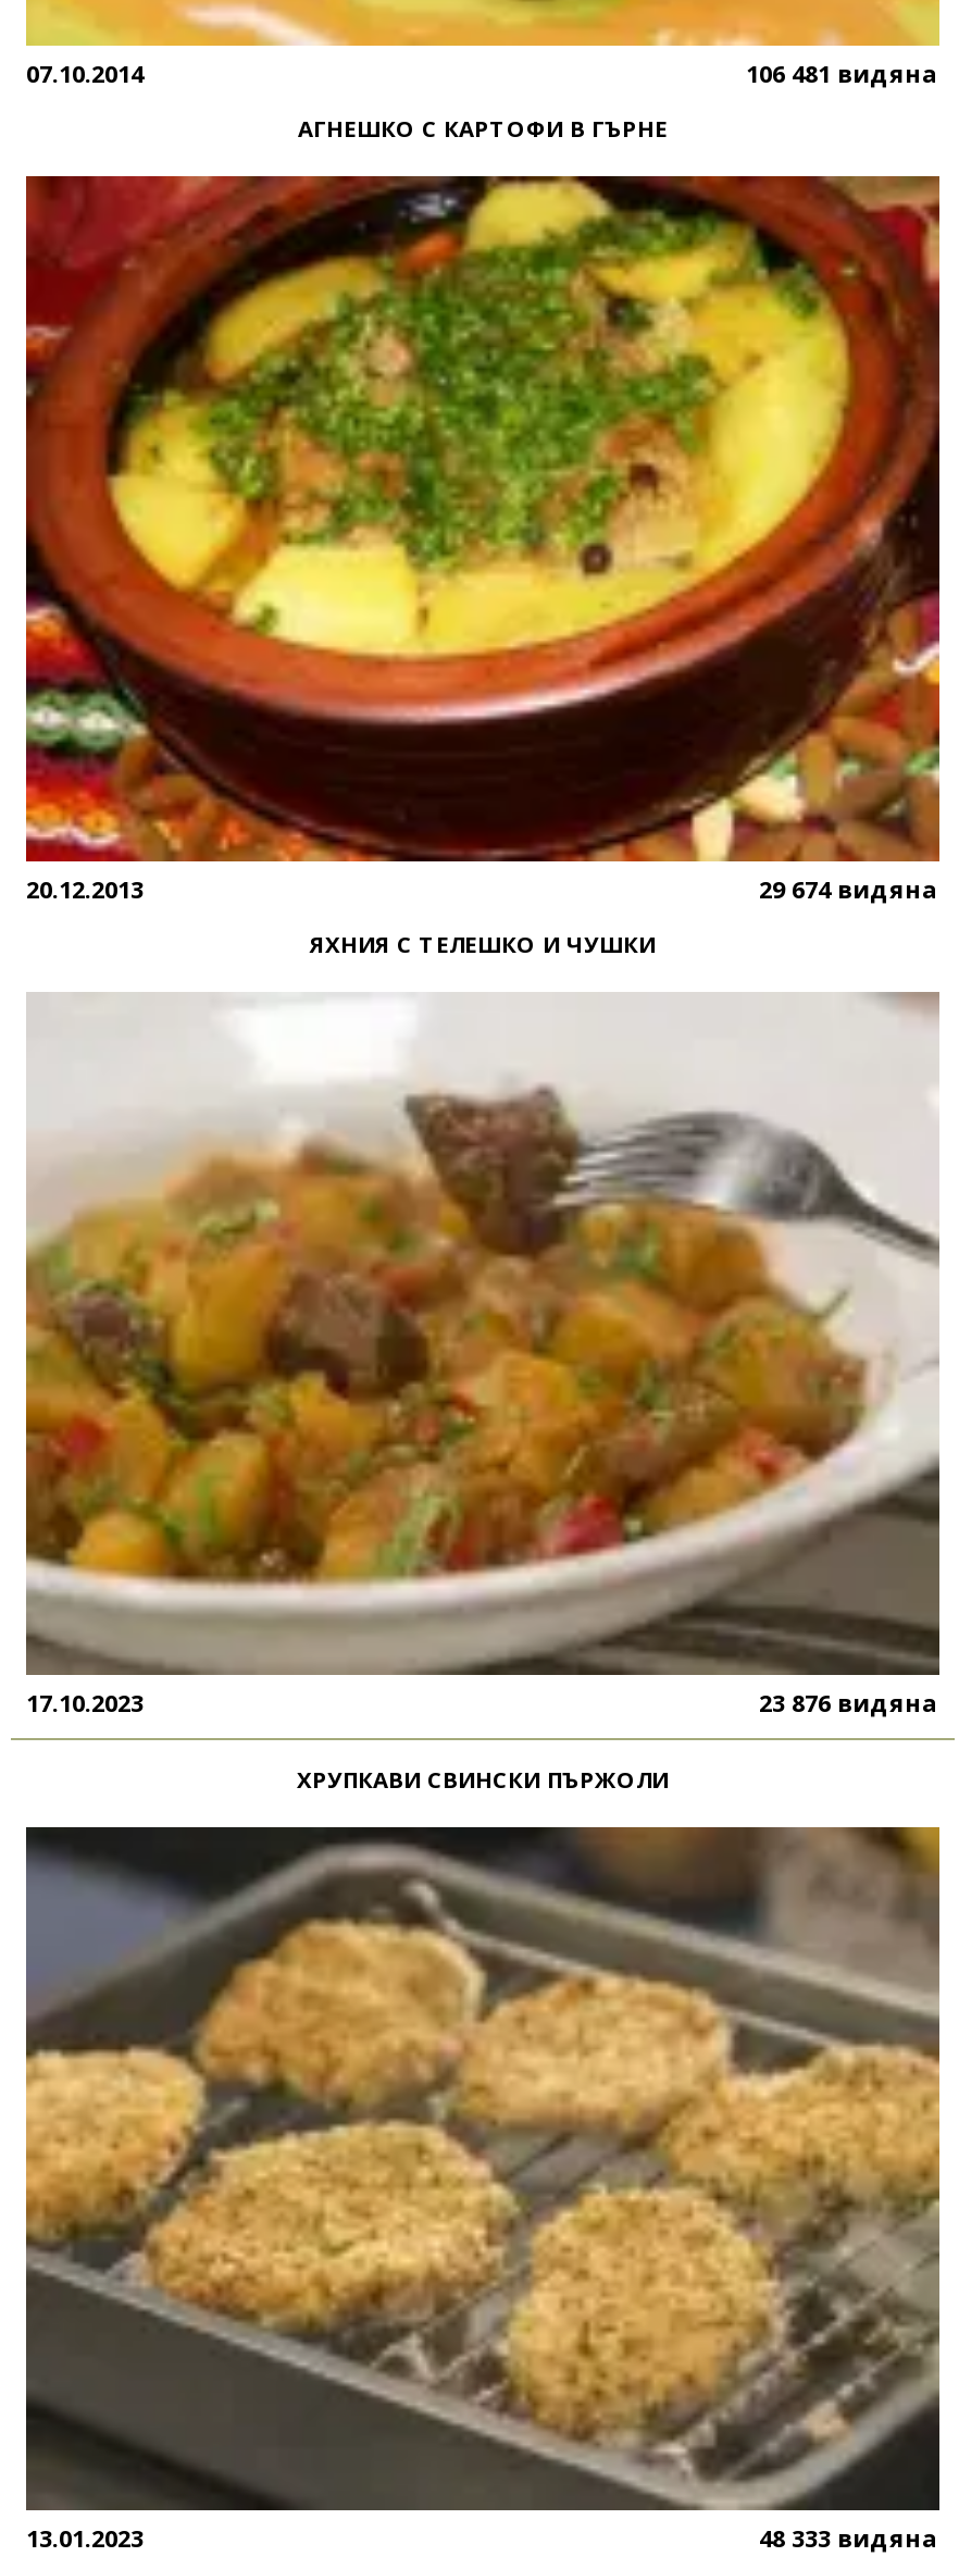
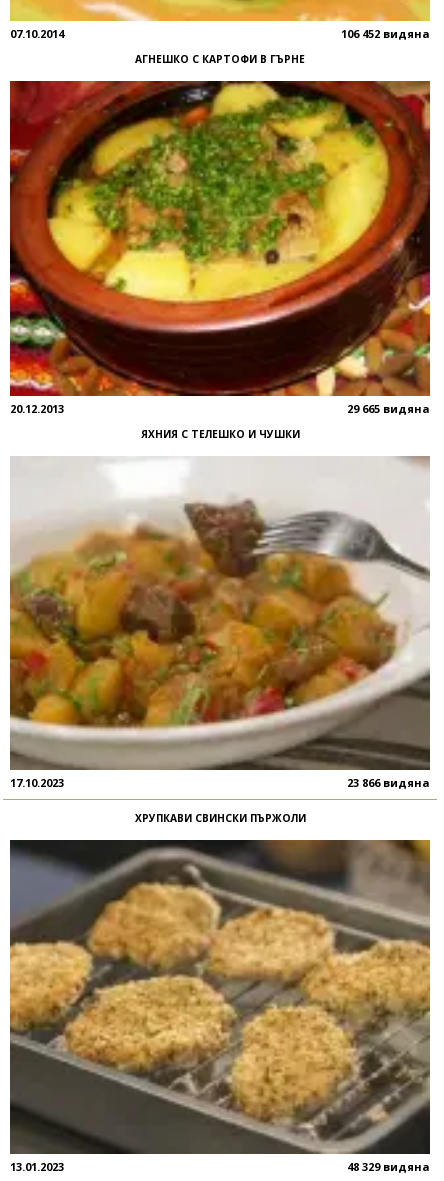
[746,57,939,90] 106 481 видяна -> [341,26,430,41] 106 452 видяна
[759,871,939,904] 29 674 видяна -> [347,400,430,415] 29 665 видяна
[759,1686,939,1718] 23 876 видяна -> [347,775,430,790] 23 866 видяна
[759,2522,939,2554] 48 333 видяна -> [347,1159,430,1174] 48 329 видяна

